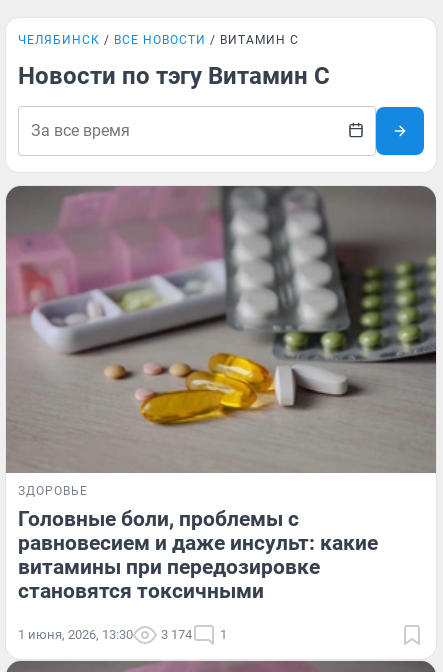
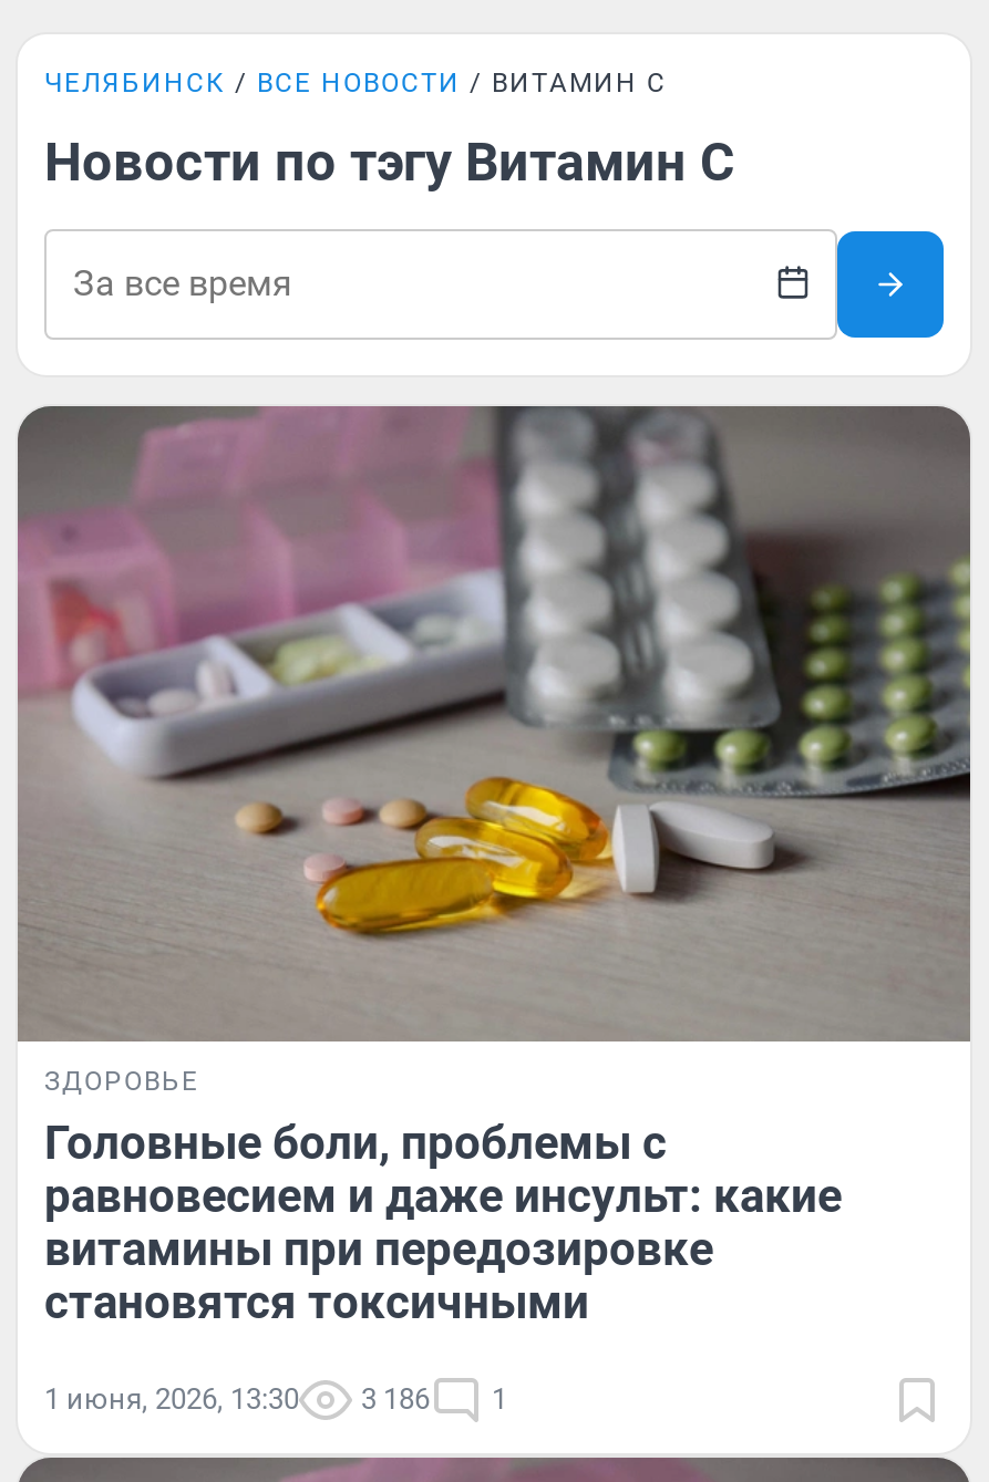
[18,627,227,642] 1 июня, 2026, 13:30 3 174 1 -> [44,1382,507,1415] 1 июня, 2026, 13:30 3 186 1

